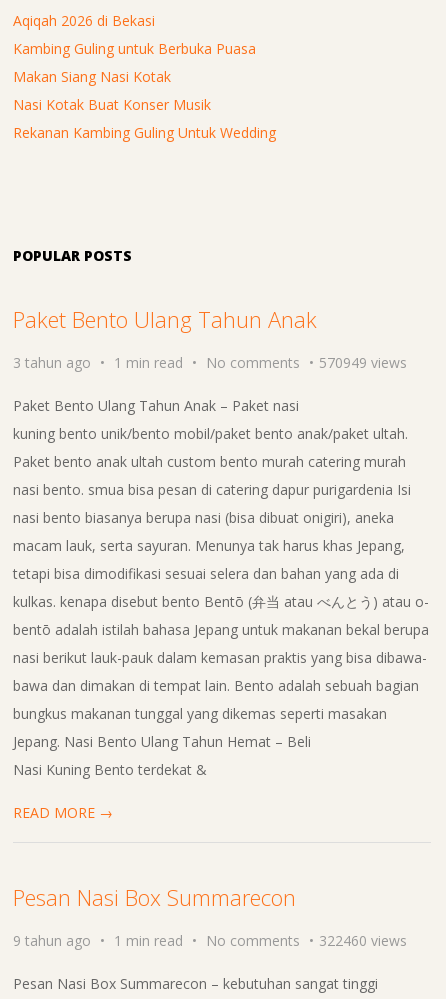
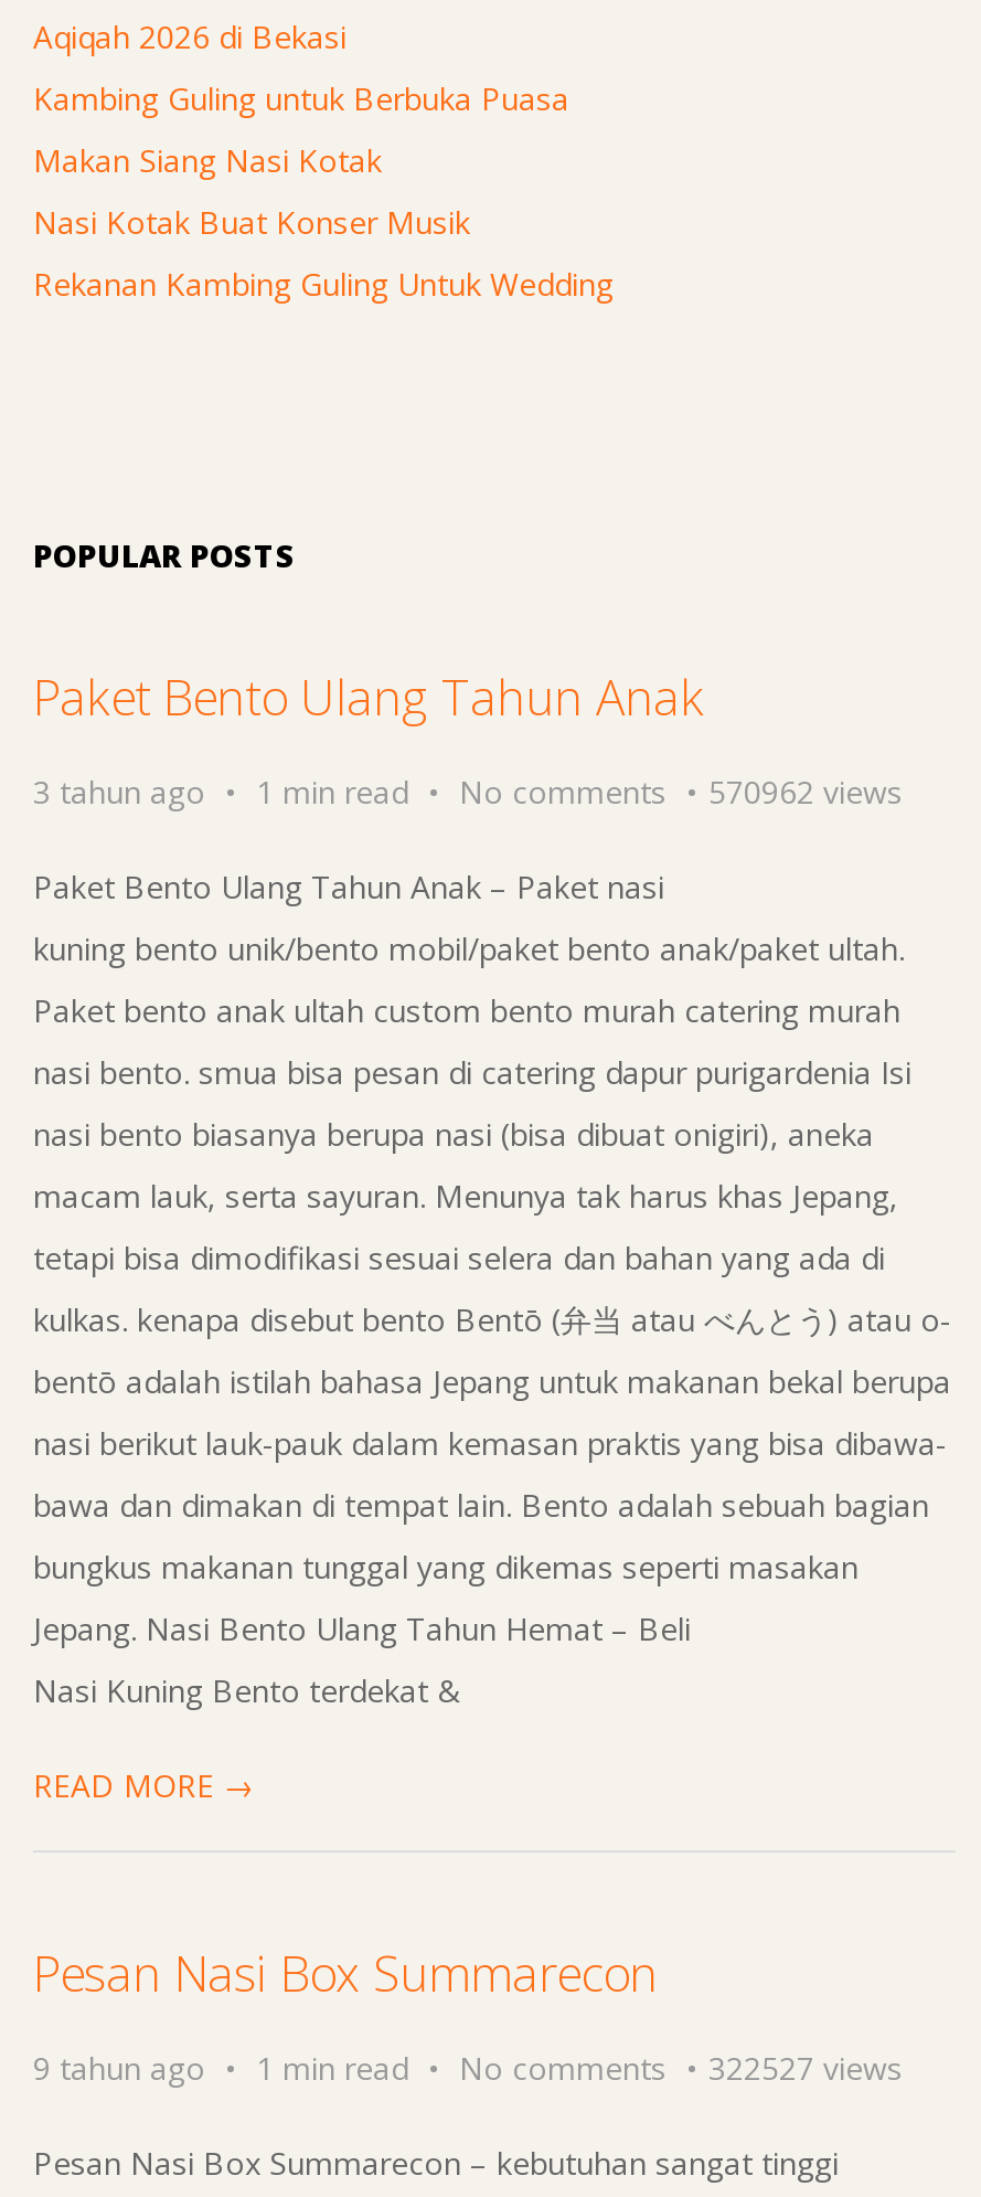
[13,353,407,372] 3 tahun ago 1 min read No comments 570949 views -> [33,770,903,812] 3 tahun ago 1 min read No comments 570962 views
[13,931,407,950] 9 tahun ago 1 min read No comments 322460 views -> [33,2046,903,2088] 9 tahun ago 1 min read No comments 322527 views

